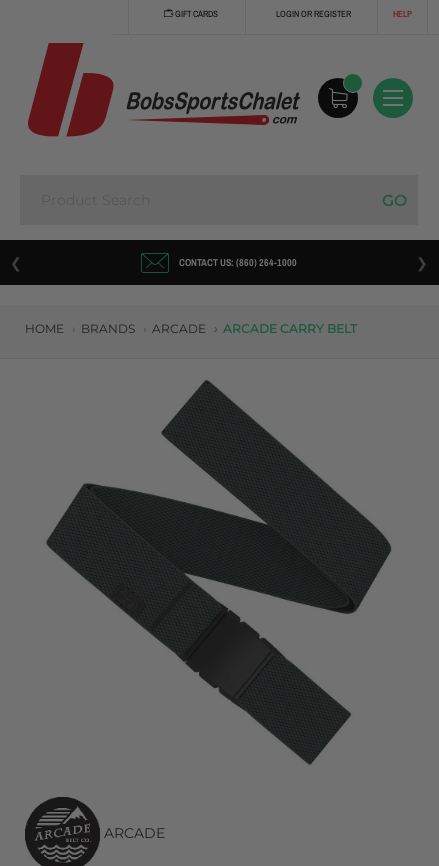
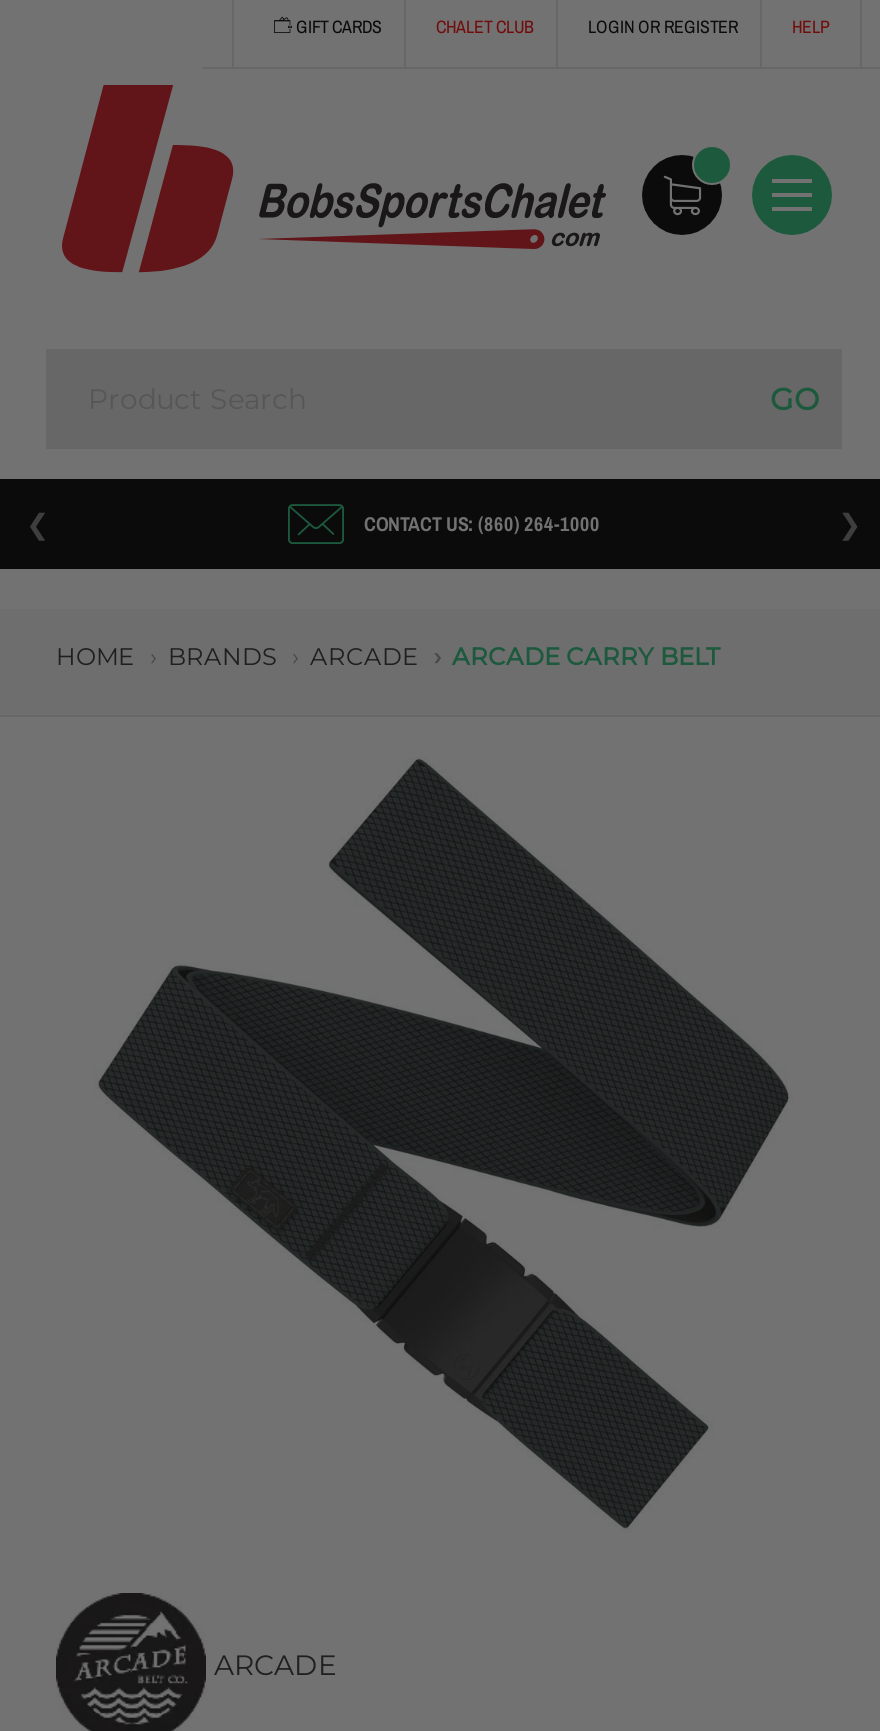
none -> [436,15,534,39] CHALET CLUB

